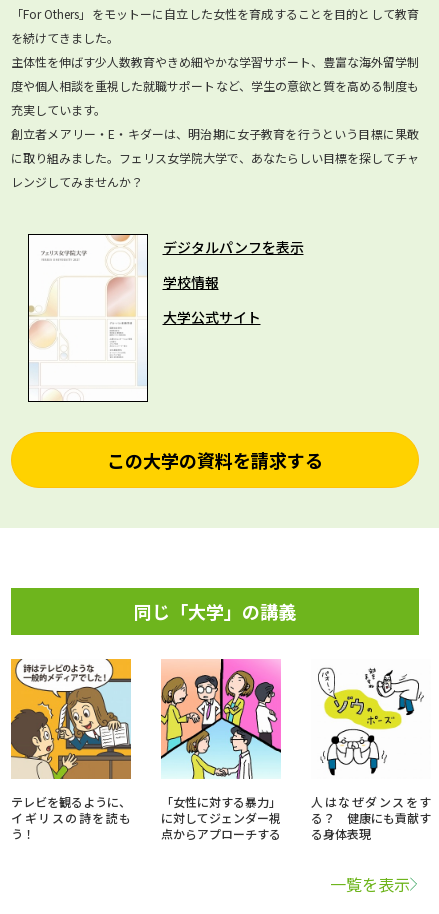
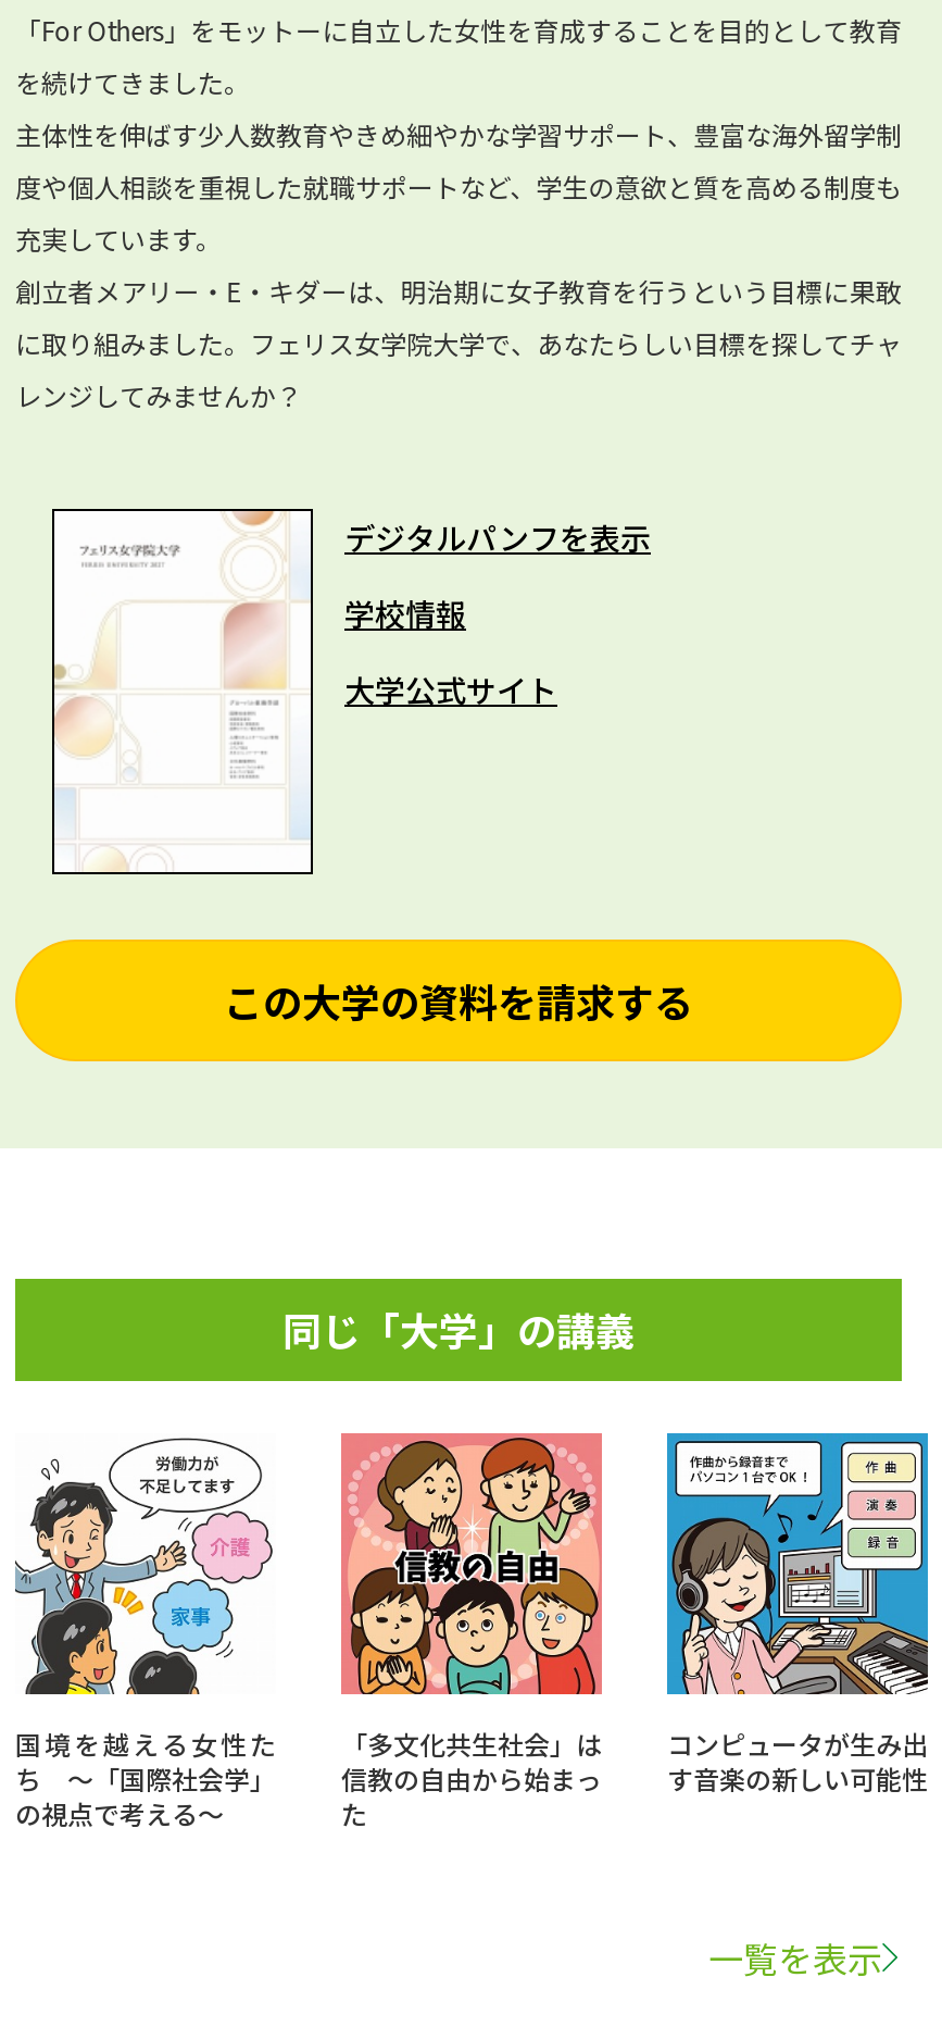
[10,658,132,842] [image] | テレビを観るように、 | イギリスの詩を読も | う！ -> [15,1435,276,1832] [image] | 国境を越える女性た | ち ～「国際社会学」 | の視点で考える～
[160,658,282,842] [image] | 「女性に対する暴力」 | に対してジェンダー視 | 点からアプローチする -> [341,1433,604,1832] [image] | 「多文化共生社会」は | 信教の自由から始まっ | た
[311,659,431,842] [image] | 人はなぜダンスをす | る？ 健康にも貢献す | る身体表現 -> [665,1431,930,1797] [image] | コンピュータが生み出 | す音楽の新しい可能性

